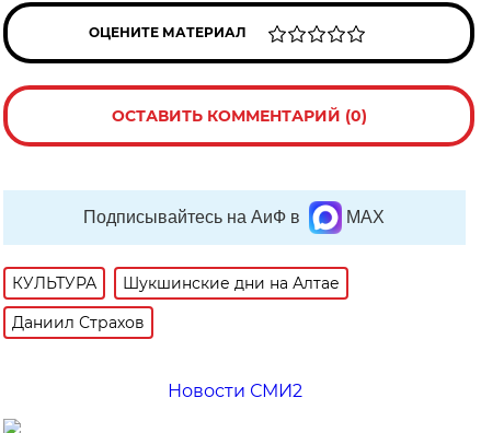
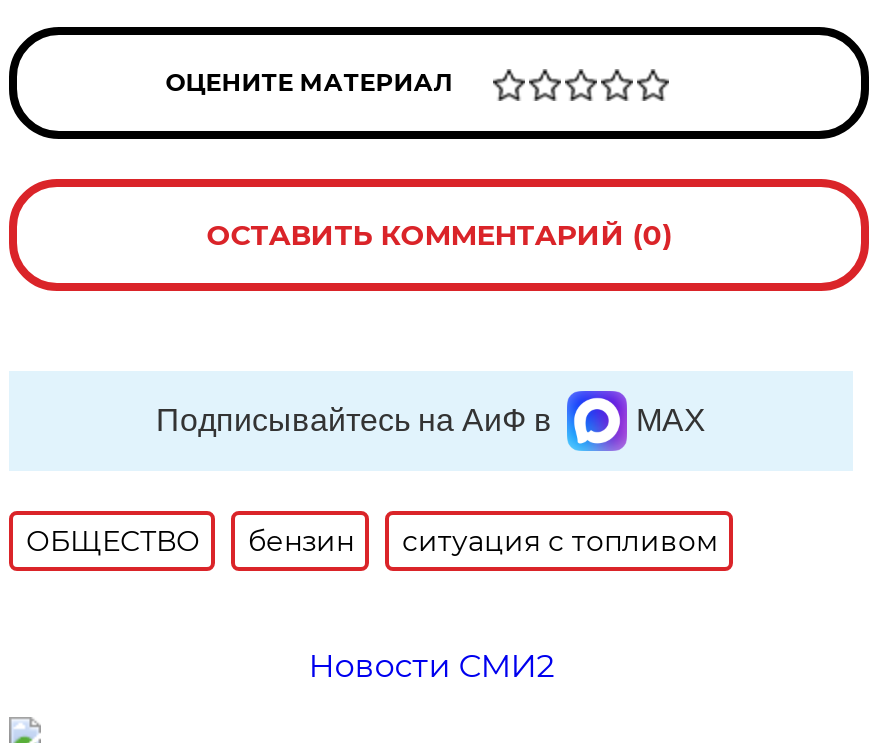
[12,273,340,332] КУЛЬТУРА | Шукшинские дни на Алтае | Даниил Страхов -> [26,523,718,559] ОБЩЕСТВО | бензин | ситуация с топливом

